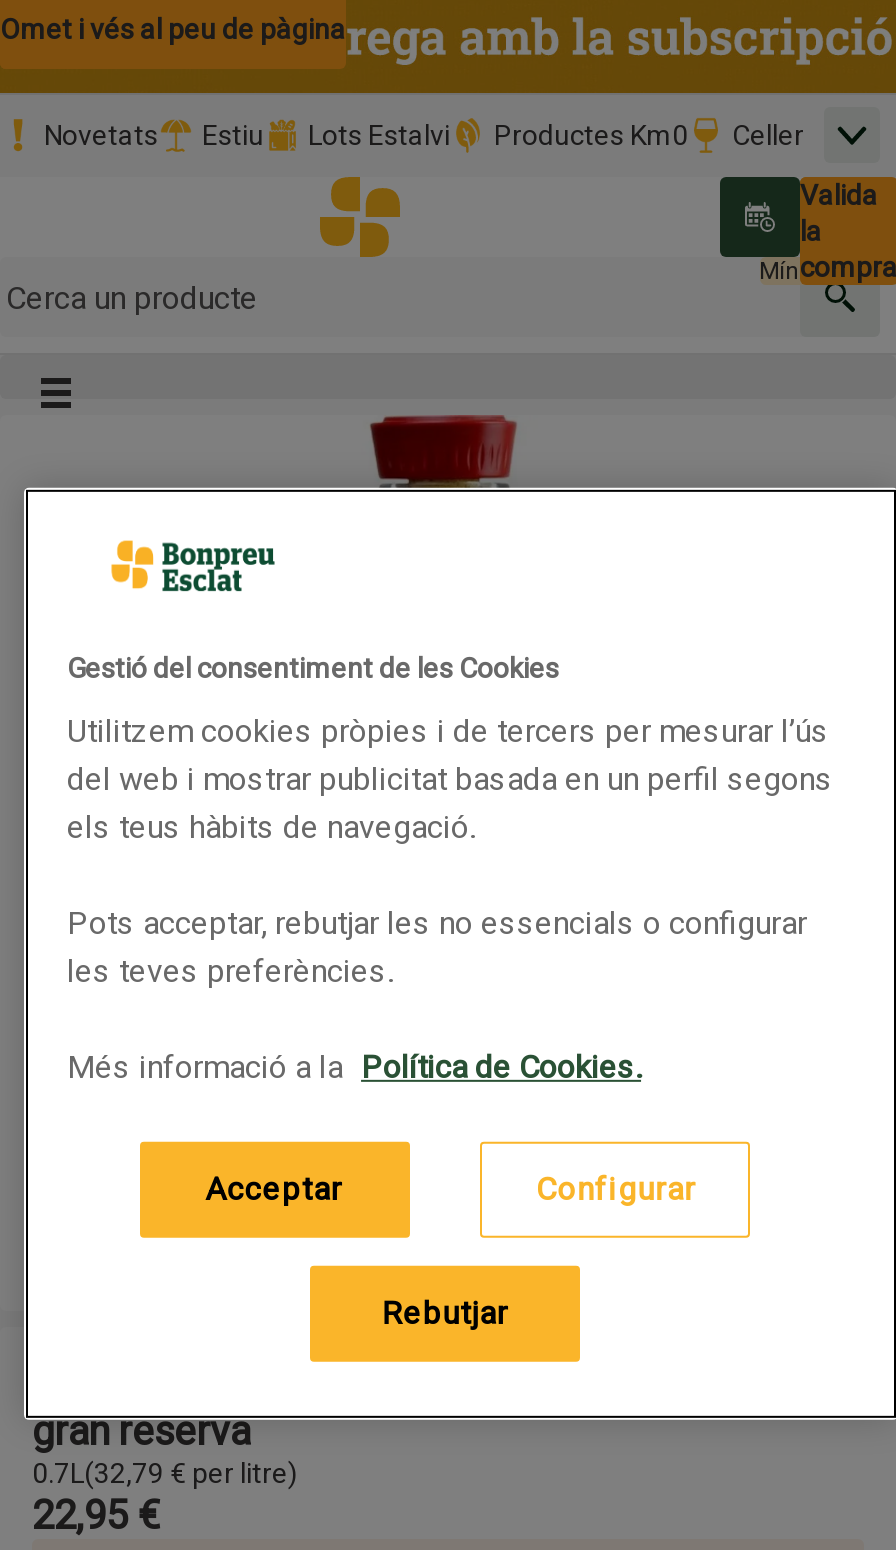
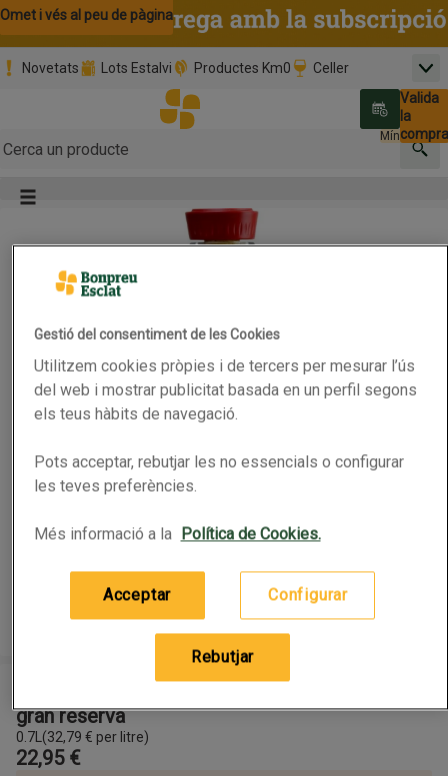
[202,119,264,151] Estiu -> none

